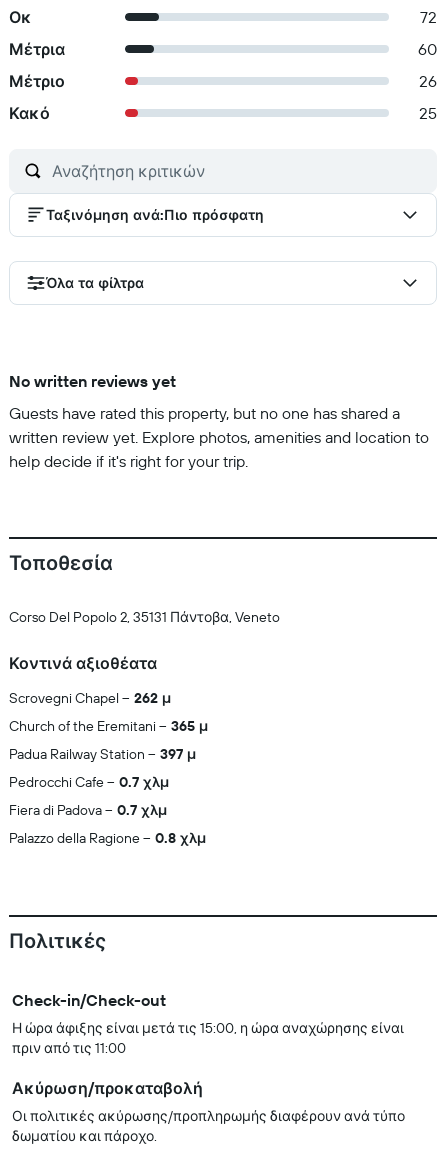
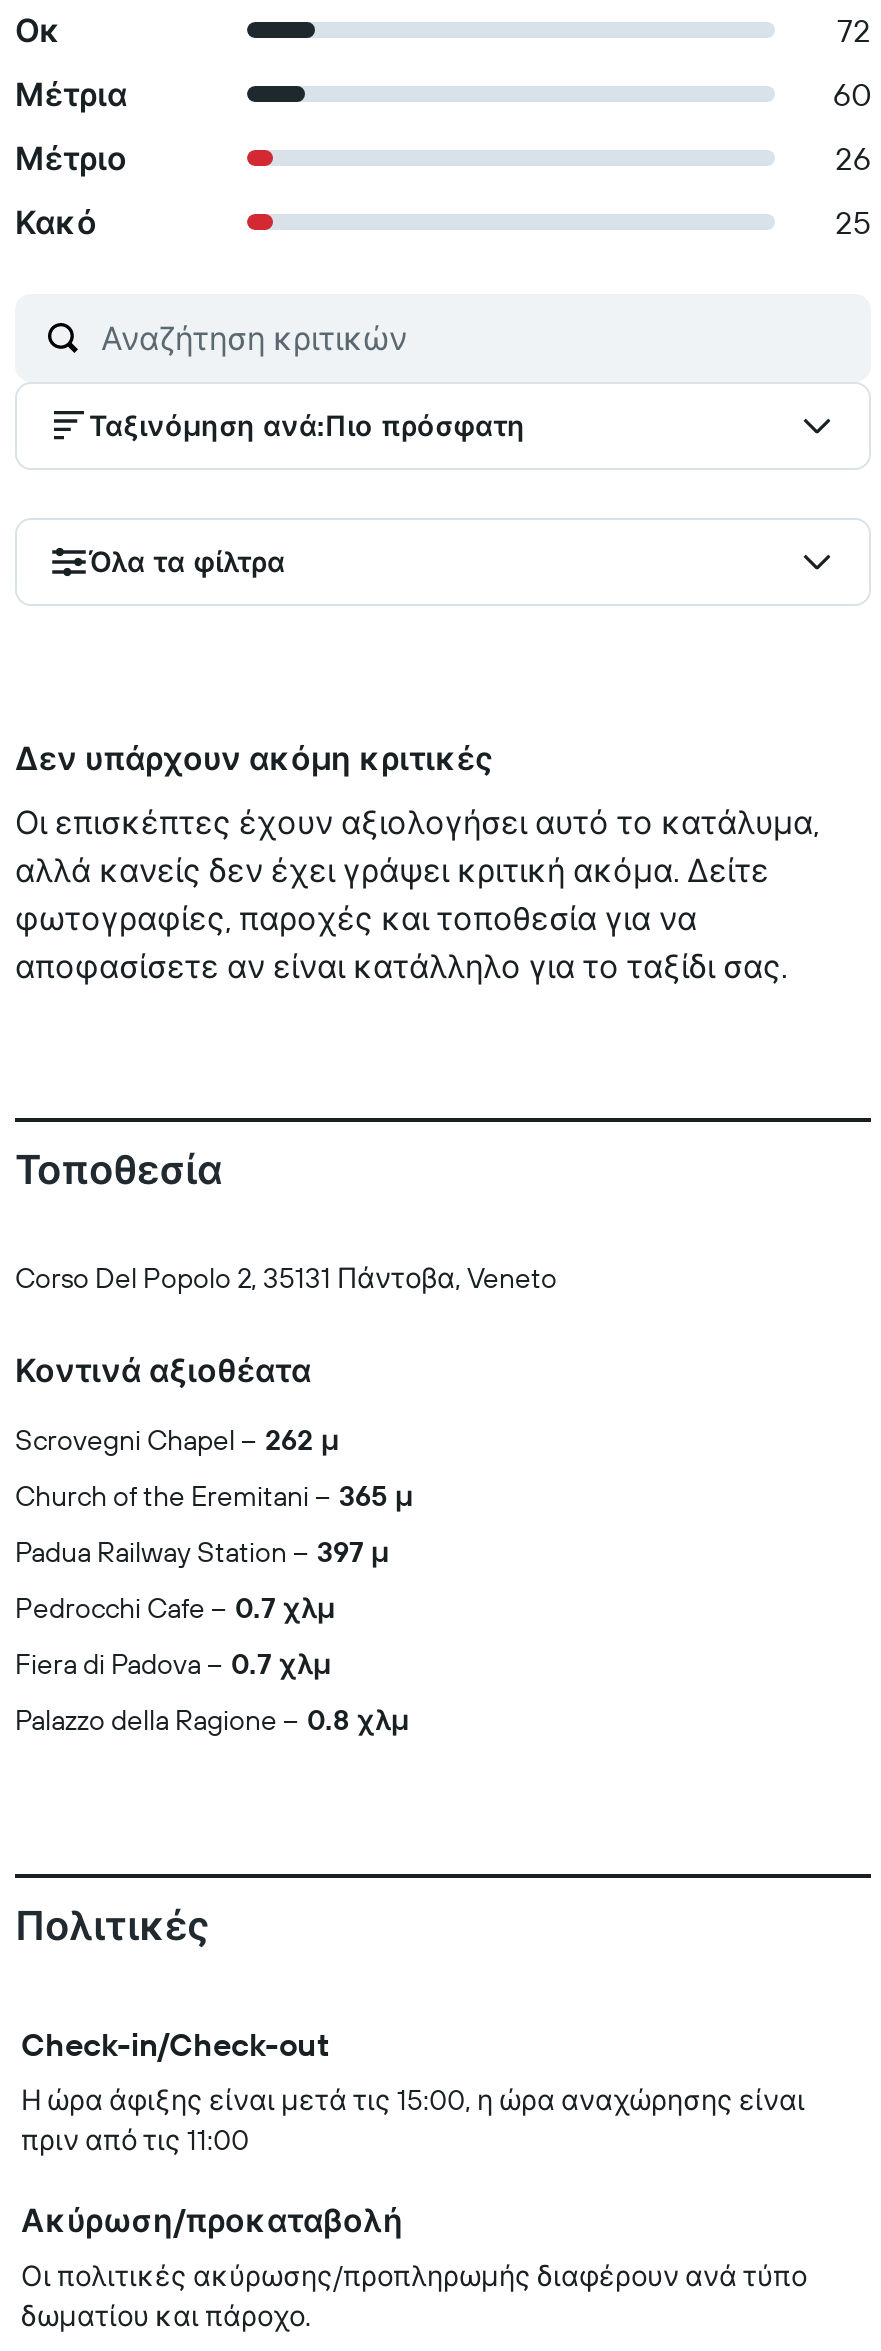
[9,371,176,391] No written reviews yet -> [15,738,493,778] Δεν υπάρχουν ακόμη κριτικές
[9,403,429,471] Guests have rated this property, but no one has shared a | written review yet. Explore photos, amenities and location to | help decide if it's right for your trip. -> [15,802,819,986] Οι επισκέπτες έχουν αξιολογήσει αυτό το κατάλυμα, | αλλά κανείς δεν έχει γράψει κριτική ακόμα. Δείτε | φωτογραφίες, παροχές και τοποθεσία για να | αποφασίσετε αν είναι κατάλληλο για το ταξίδι σας.

